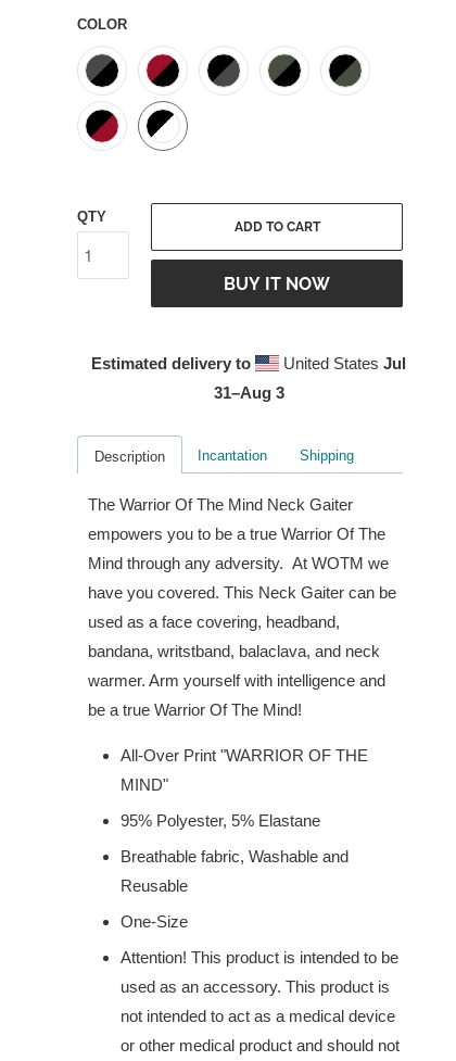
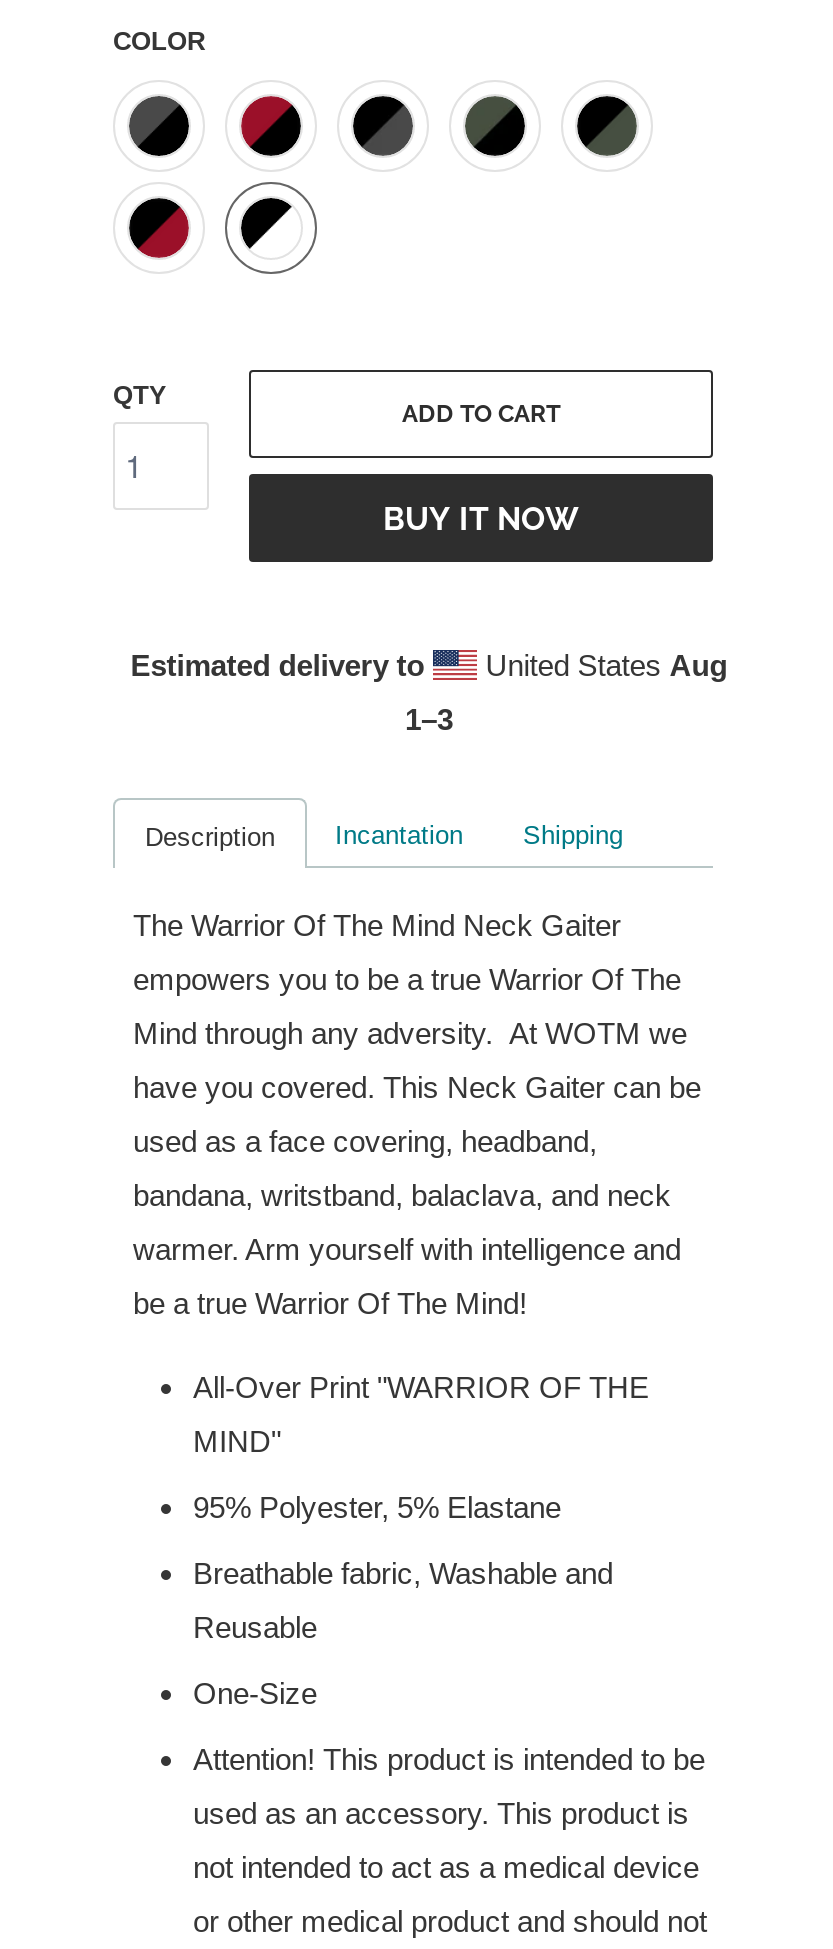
[279,354,406,373] United States Jul -> [477,648,727,682] United States Aug
[213,384,284,402] 31–Aug 3 -> [405,702,453,736] 1–3

